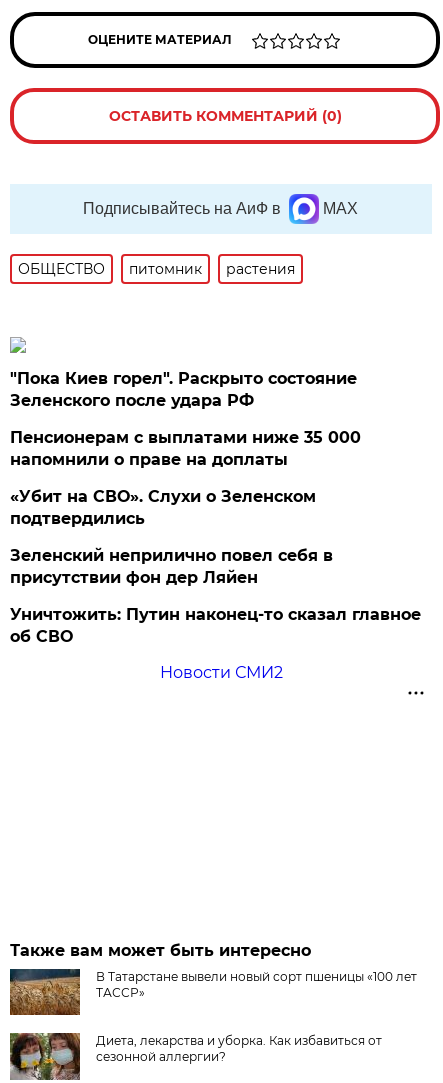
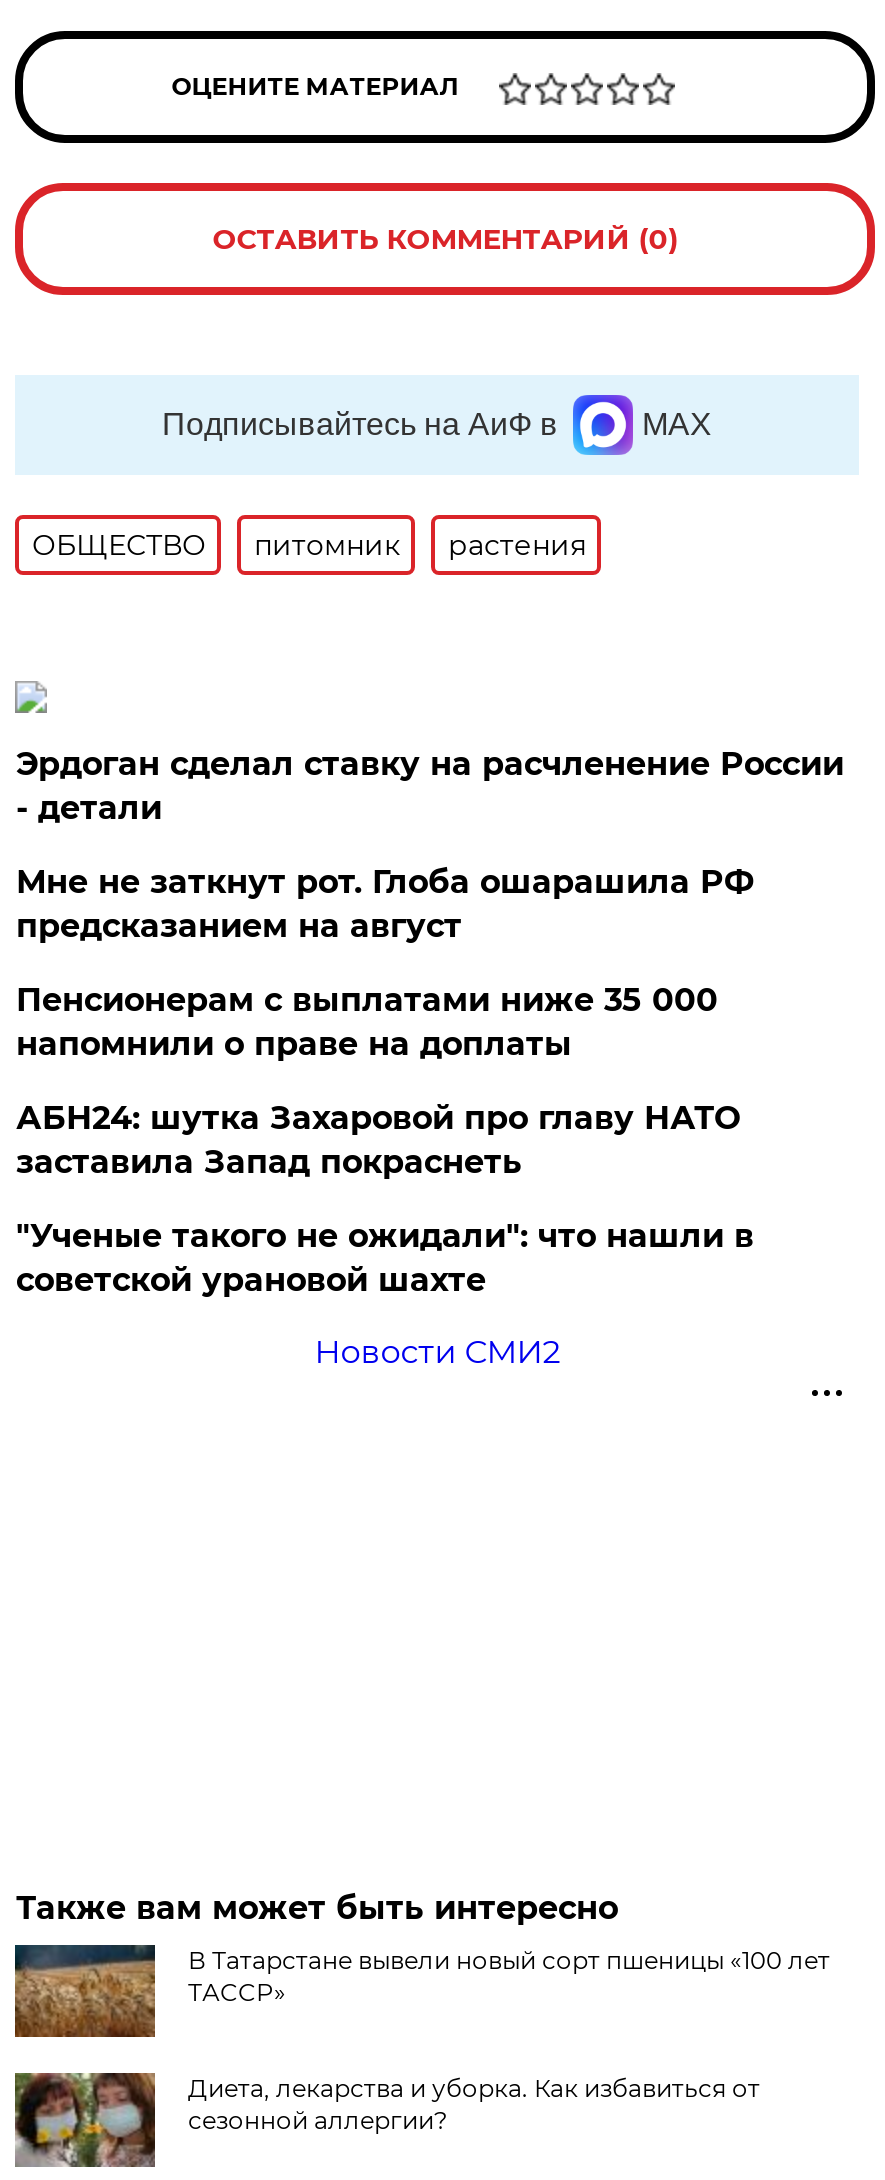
[10,369,357,410] "Пока Киев горел". Раскрыто состояние | Зеленского после удара РФ -> [16,745,844,945] Эрдоган сделал ставку на расчленение России | - детали | Мне не заткнут рот. Глоба ошарашила РФ | предсказанием на август
moved [10,428,361,469] -> [16,981,718,1063]: Пенсионерам с выплатами ниже 35 000 | напомнили о праве на доплаты
[10,487,421,646] «Убит на СВО». Слухи о Зеленском | подтвердились | Зеленский неприлично повел cебя в | присутствии фон дер Ляйен | Уничтожить: Путин наконец-то сказал главное | об СВО -> [16,1099,754,1299] АБН24: шутка Захаровой про главу НАТО | заставила Запад покраснеть | "Ученые такого не ожидали": что нашли в | советской урановой шахте

